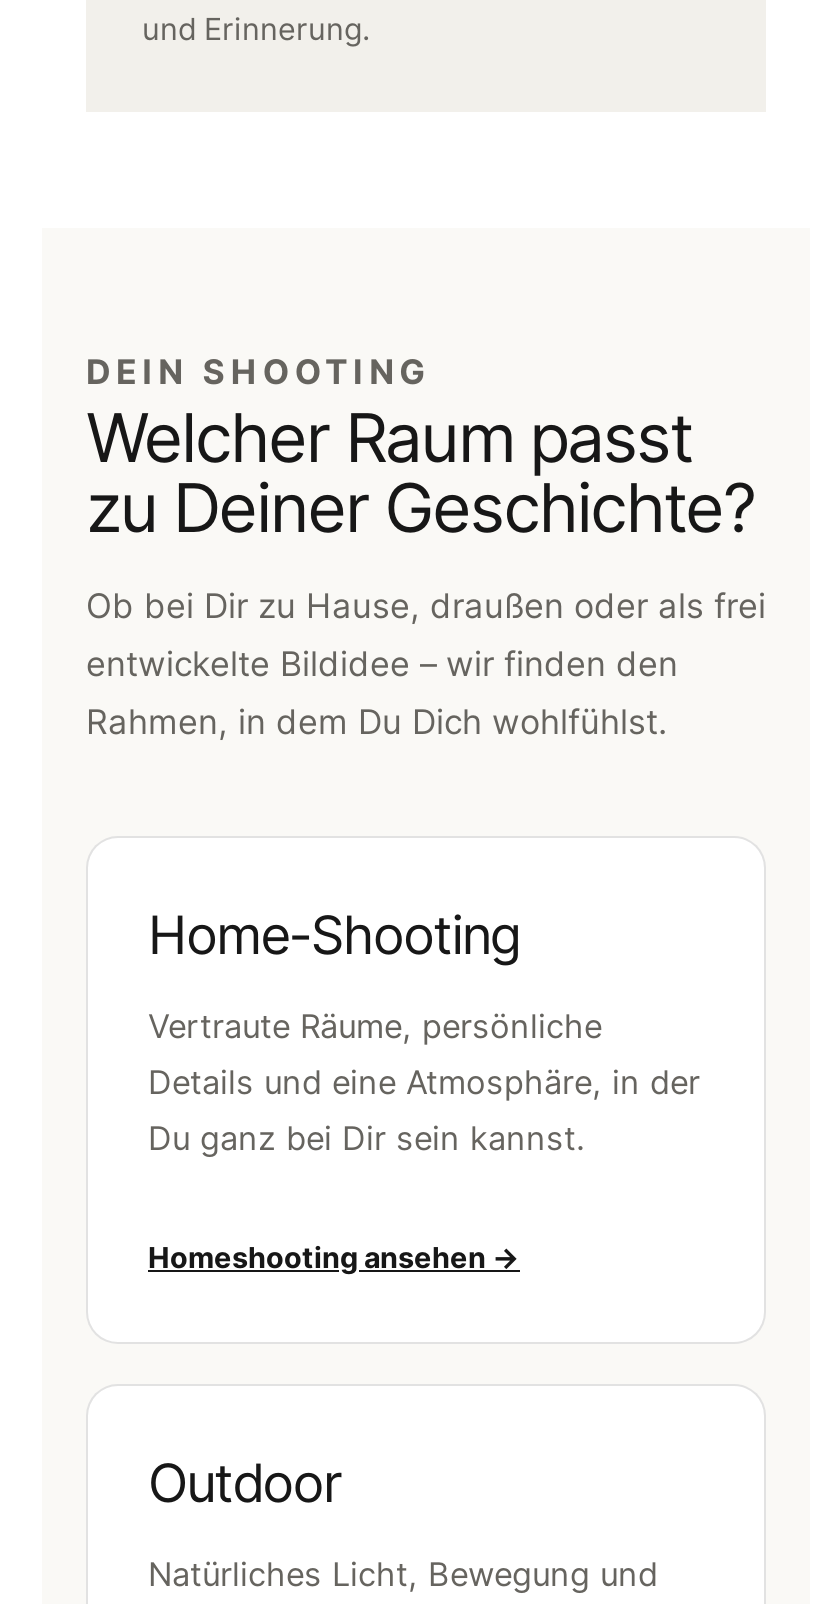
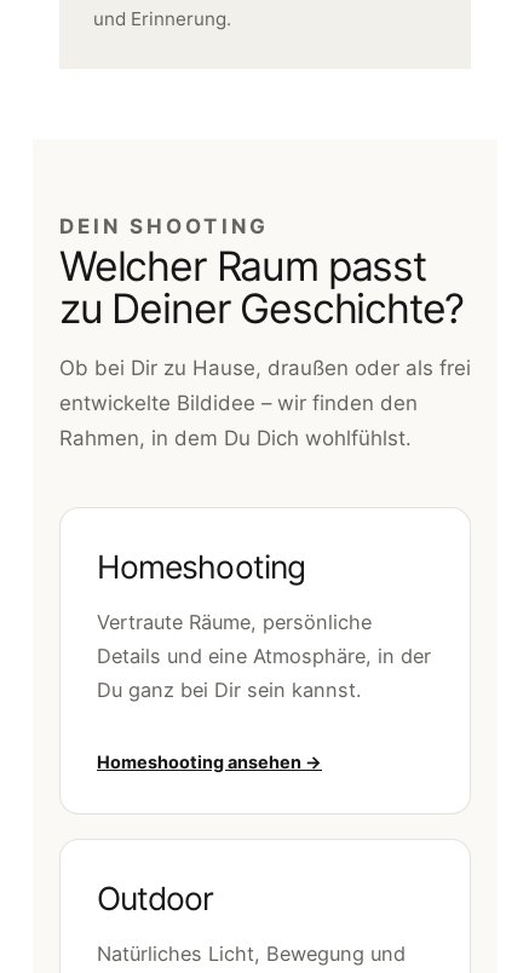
[148,901,520,965] Home-Shooting -> [97,547,305,585] Homeshooting

